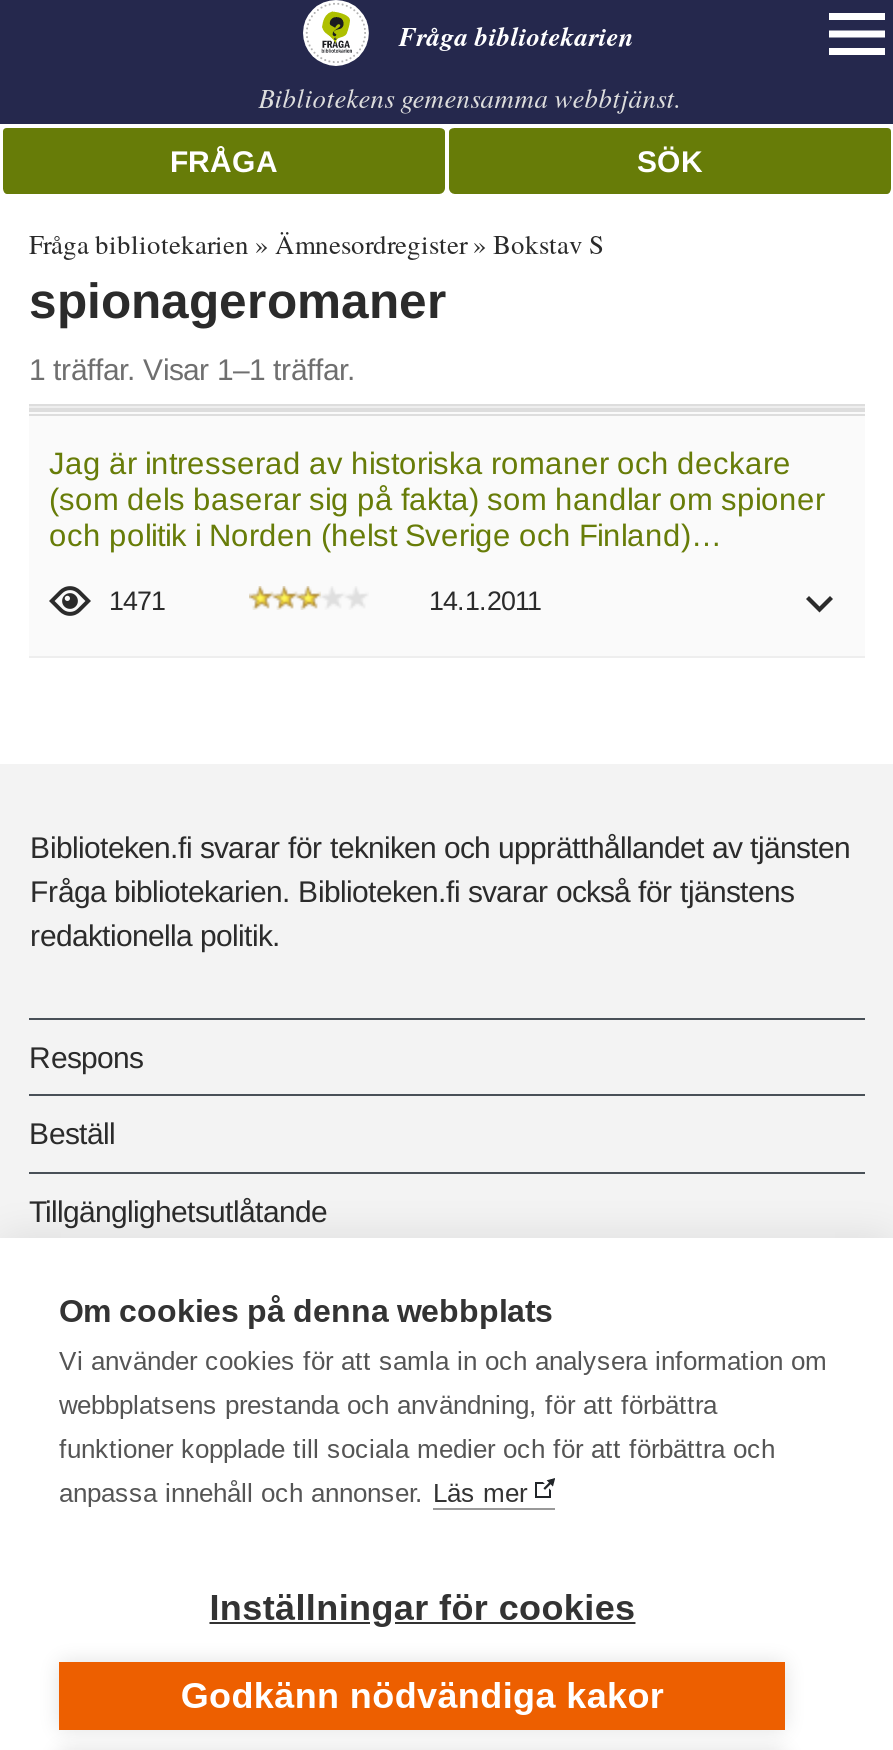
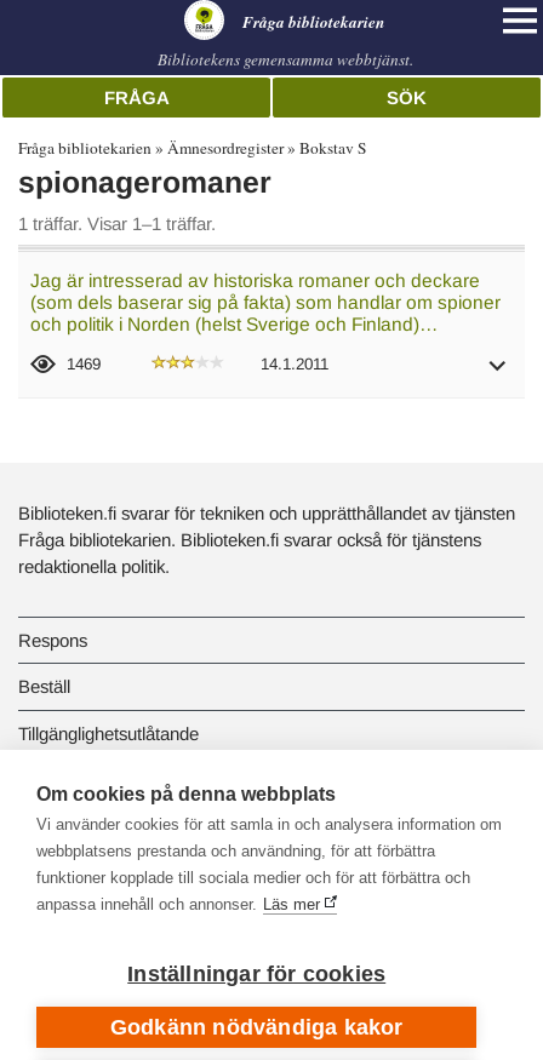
[109,585,165,615] 1471 -> [67,354,101,373] 1469

